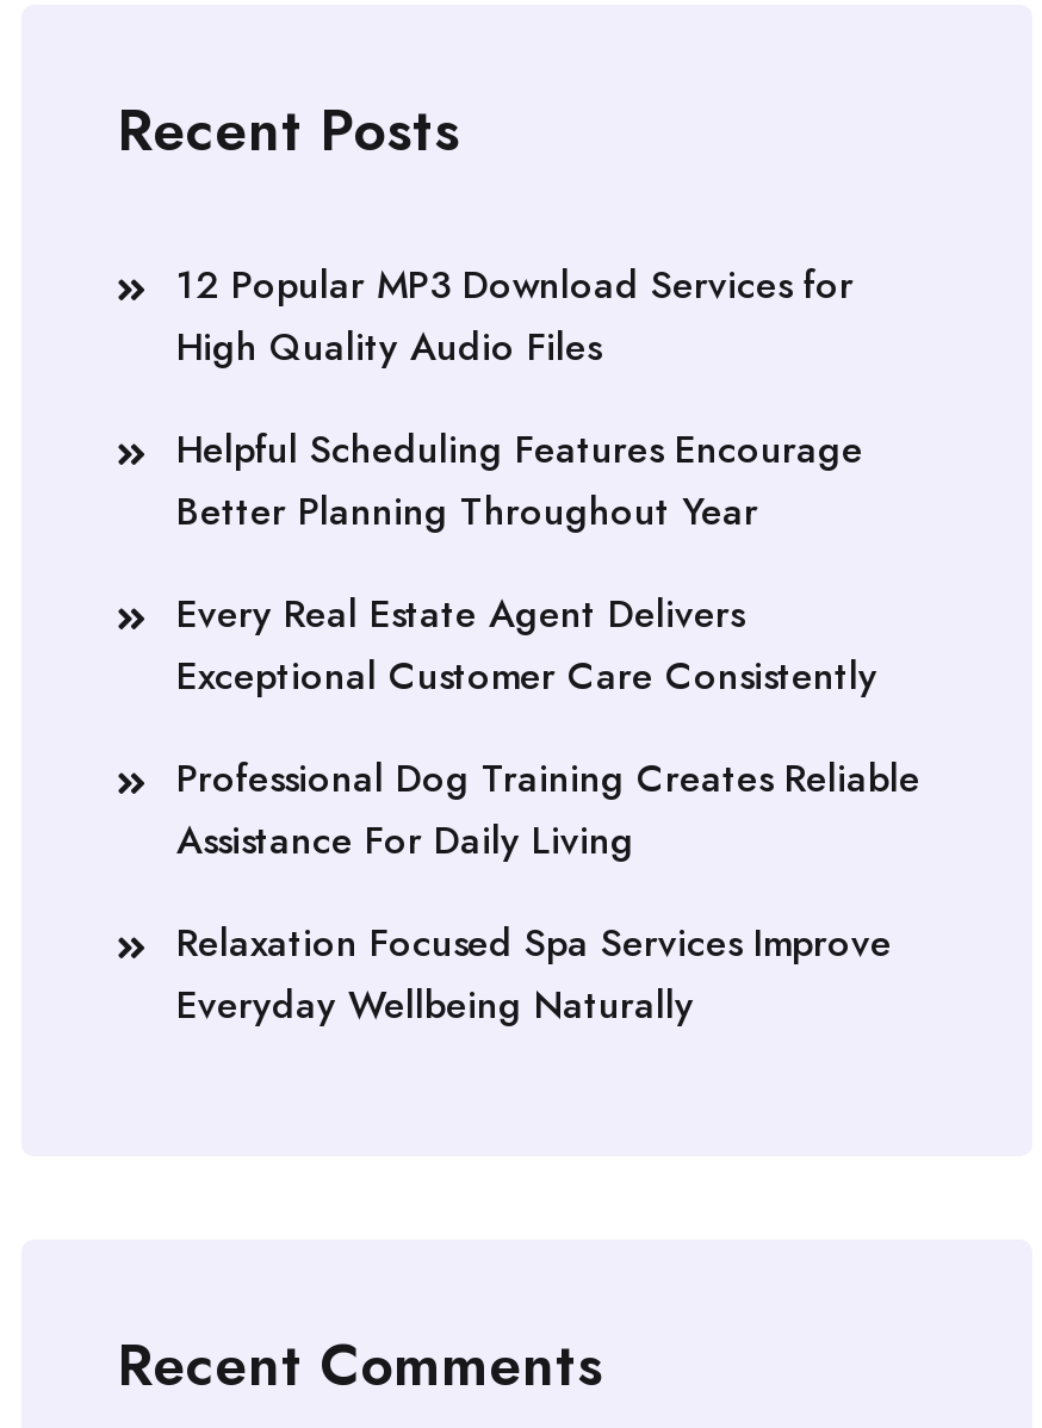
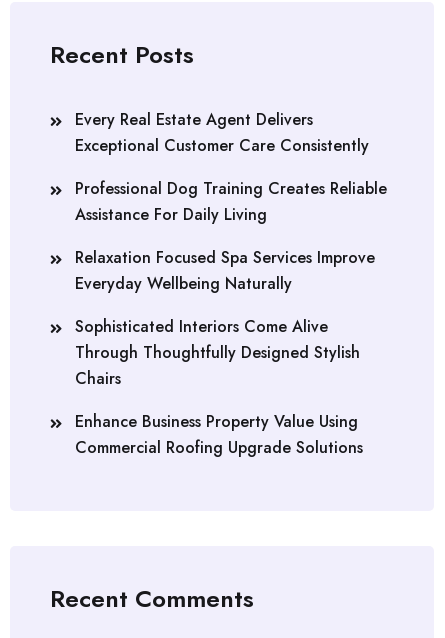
[176,257,863,539] 12 Popular MP3 Download Services for | High Quality Audio Files | Helpful Scheduling Features Encourage | Better Planning Throughout Year -> none
moved [176,586,920,1032] -> [75,108,387,295]: Every Real Estate Agent Delivers | Exceptional Customer Care Consistently | Professional Dog Training Creates Reliable | Assistance For Daily Living | Relaxation Focused Spa Services Improve | Everyday Wellbeing Naturally
none -> [75,315,363,459] Sophisticated Interiors Come Alive | Through Thoughtfully Designed Stylish | Chairs | Enhance Business Property Value Using | Commercial Roofing Upgrade Solutions

